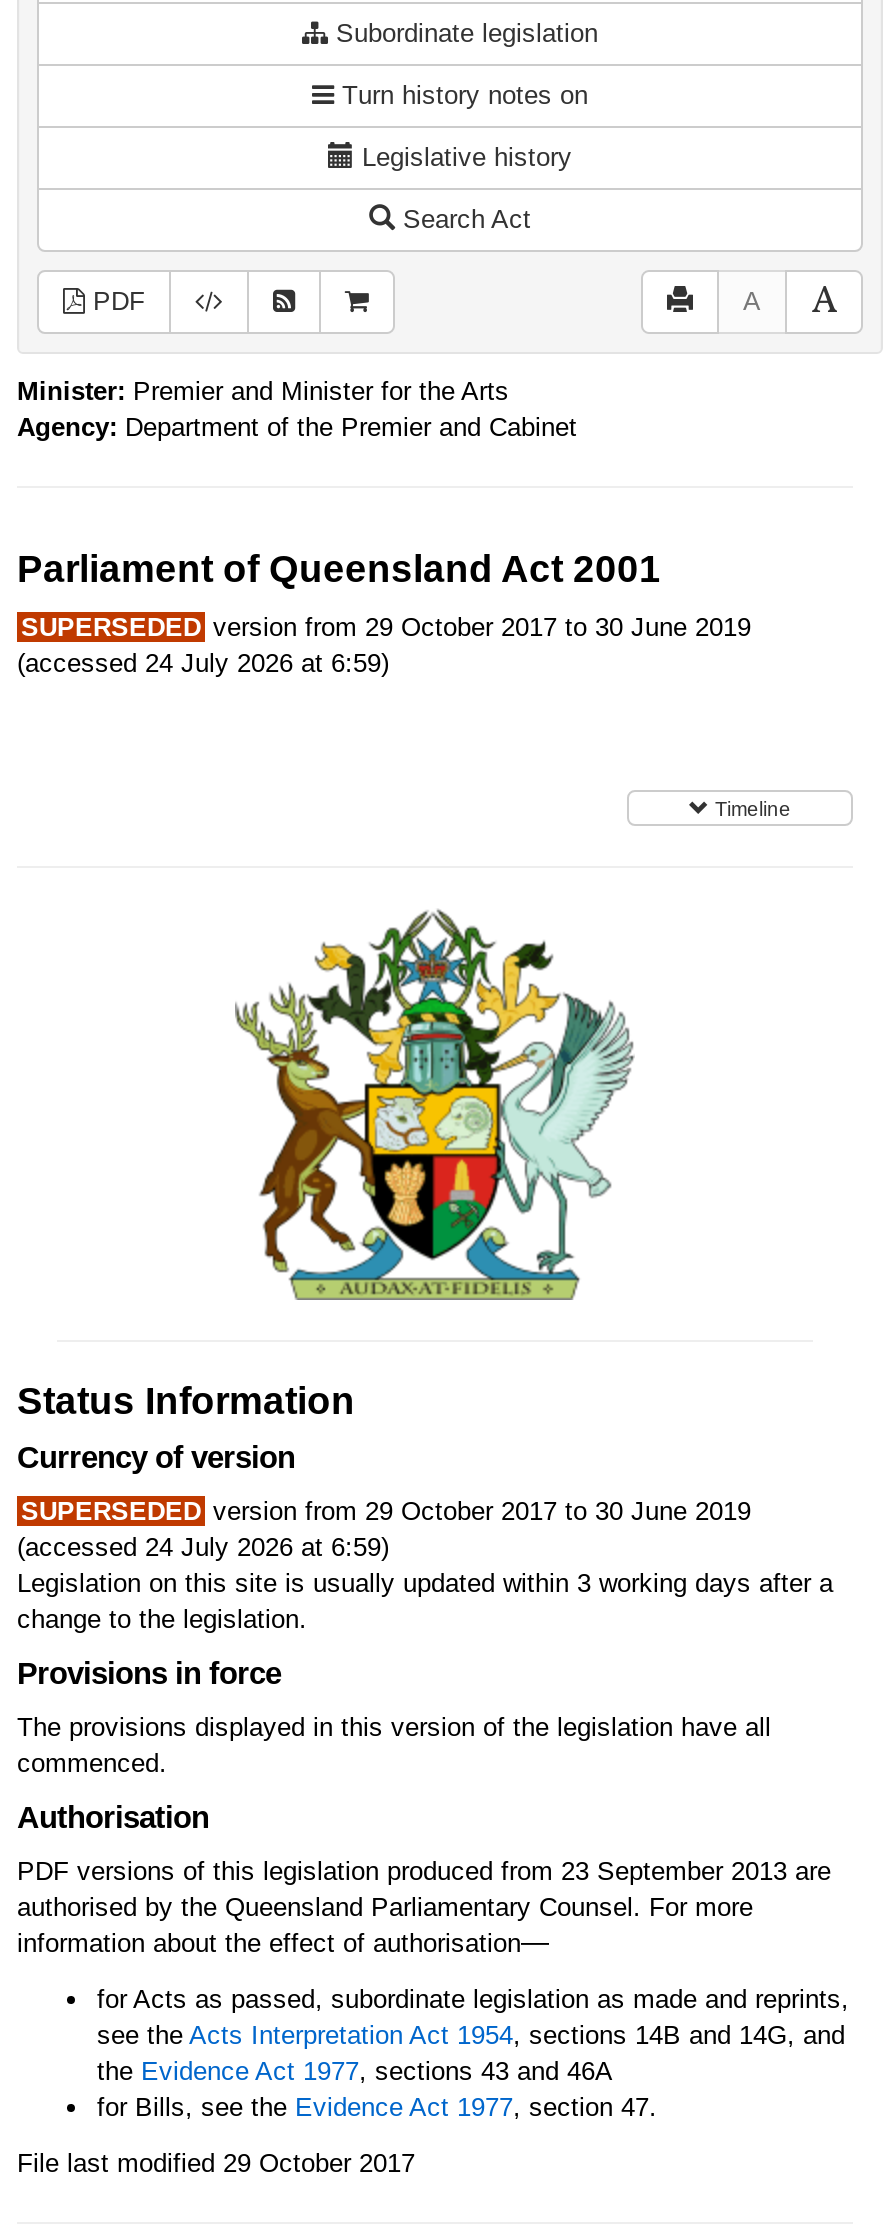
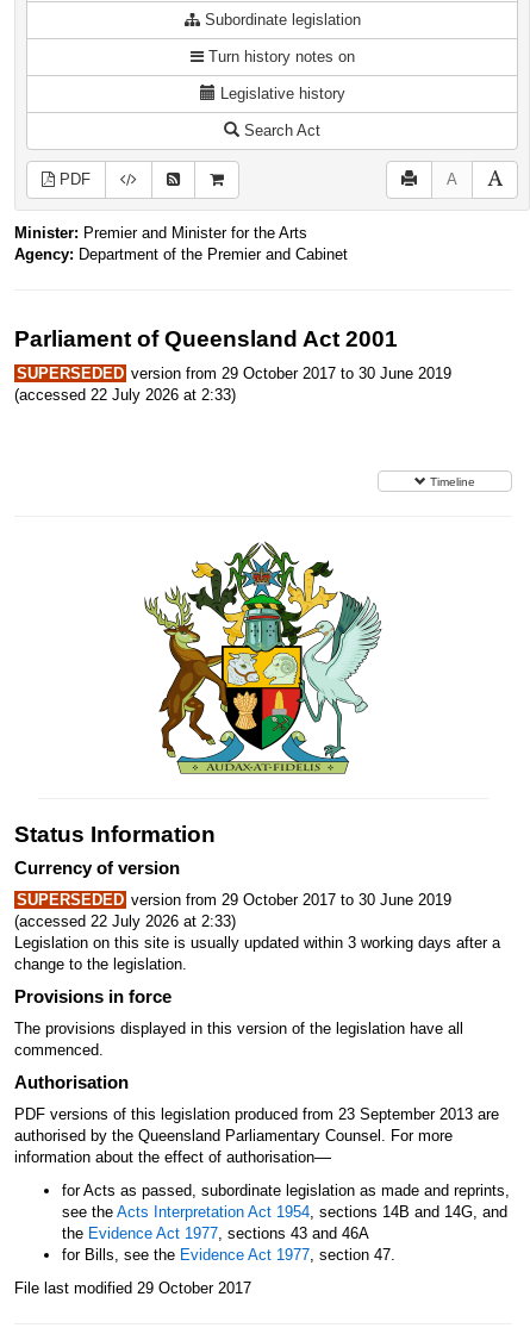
[17,648,389,678] (accessed 24 July 2026 at 6:59) -> [14,386,236,404] (accessed 22 July 2026 at 2:33)
[17,1532,389,1562] (accessed 24 July 2026 at 6:59) -> [14,912,236,930] (accessed 22 July 2026 at 2:33)

